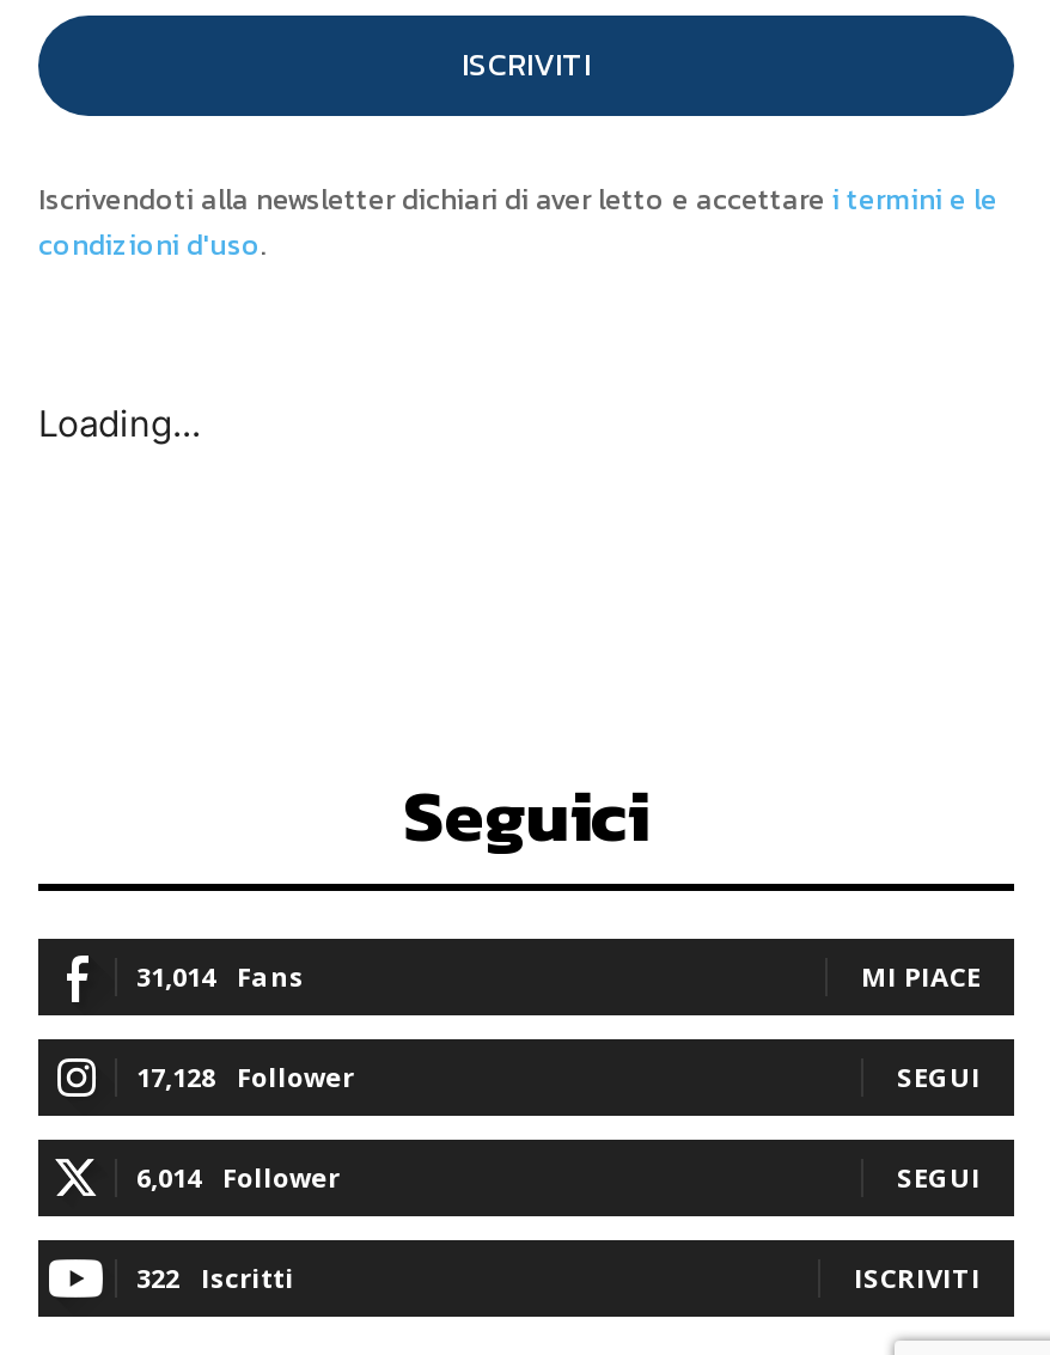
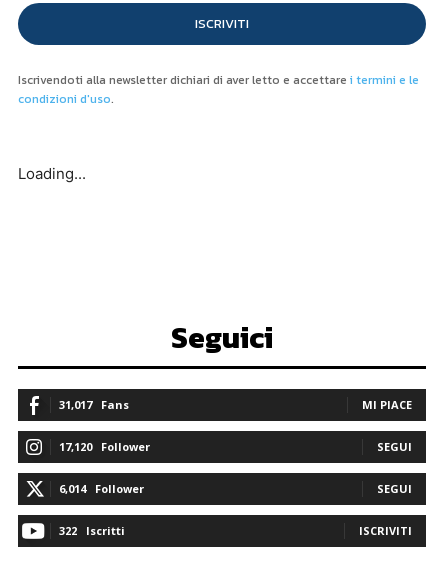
[136,958,304,994] 31,014 Fans -> [59,397,129,412] 31,017 Fans
[136,1058,354,1094] 17,128 Follower -> [59,439,150,454] 17,120 Follower

